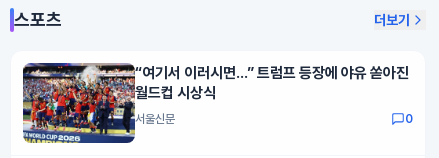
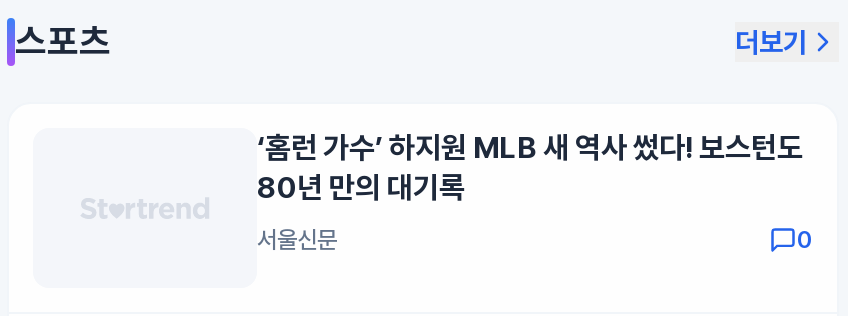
[22,62,136,144] [image] -> none
[135,64,409,102] “여기서 이러시면...” 트럼프 등장에 야유 쏟아진 | 월드컵 시상식 -> [257,130,803,206] ‘홈런 가수’ 하지원 MLB 새 역사 썼다! 보스턴도 | 80년 만의 대기록

